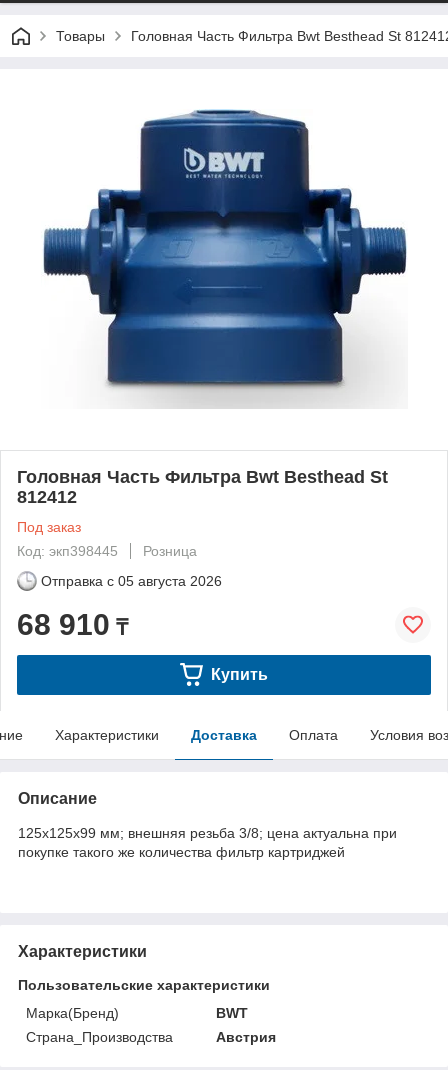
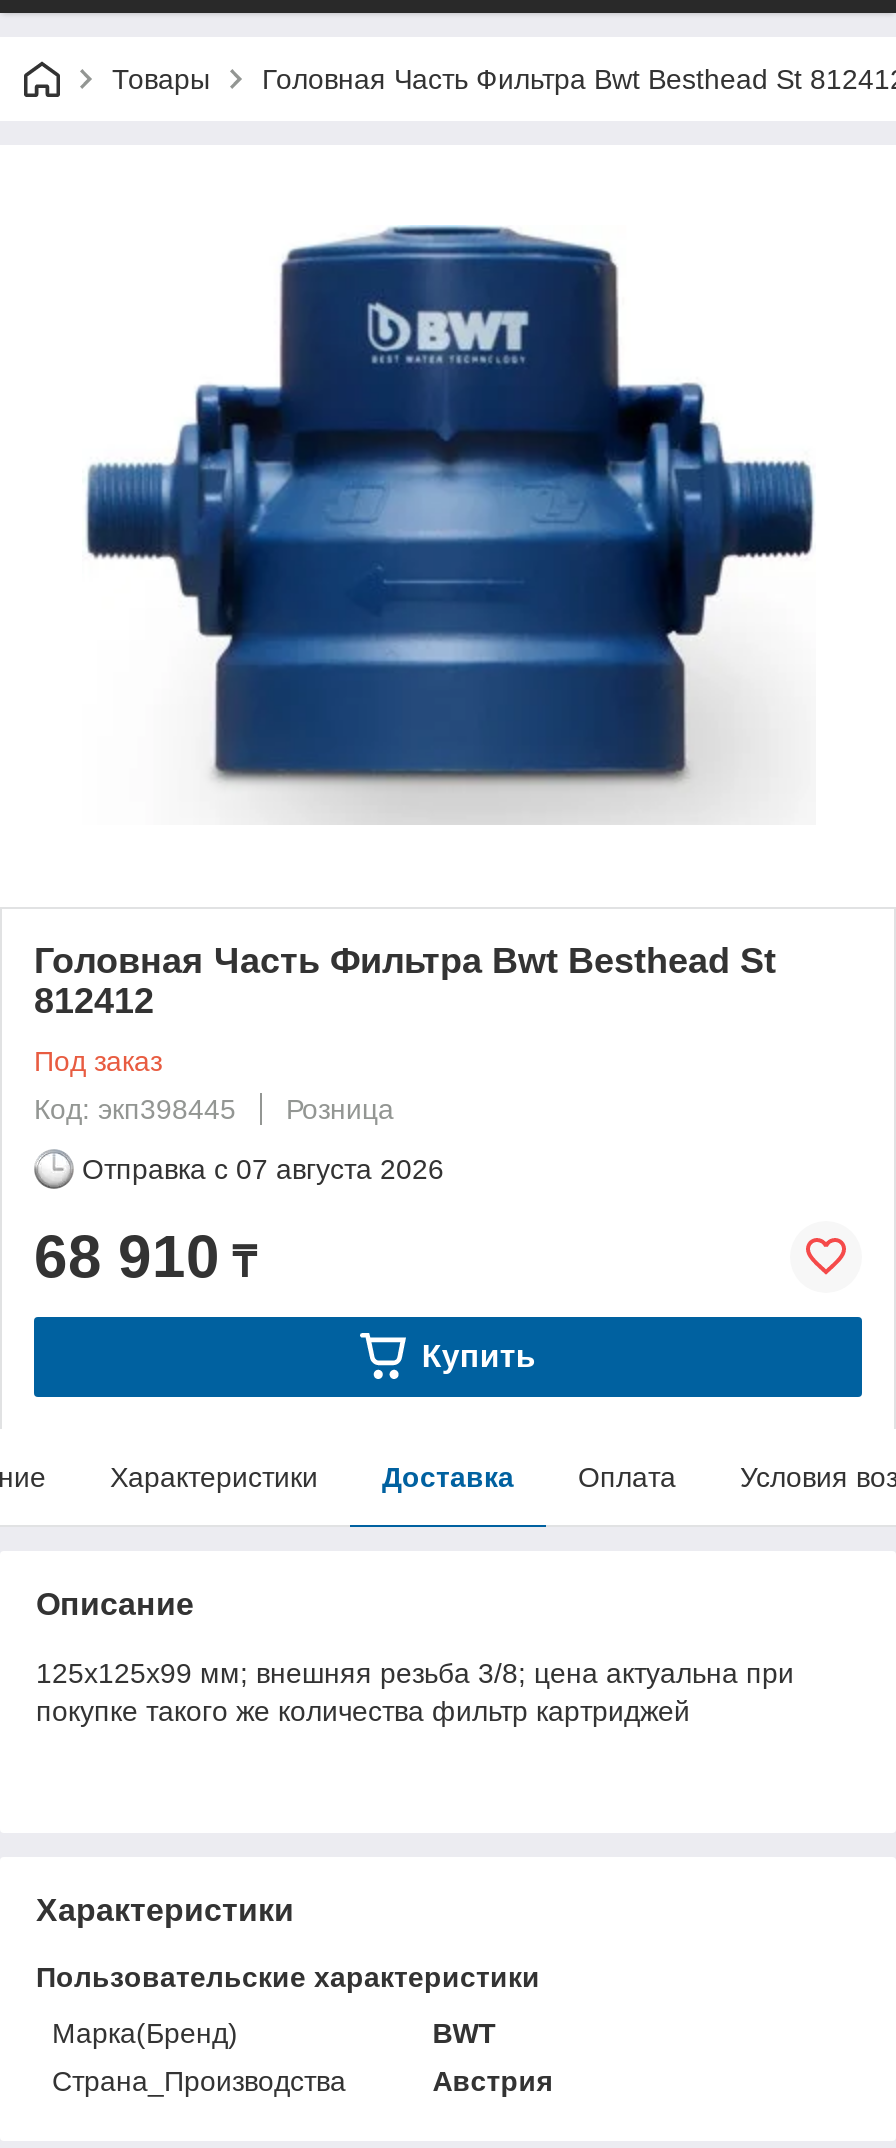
[41,573,222,589] Отправка с 05 августа 2026 -> [82,1153,444,1185] Отправка с 07 августа 2026

